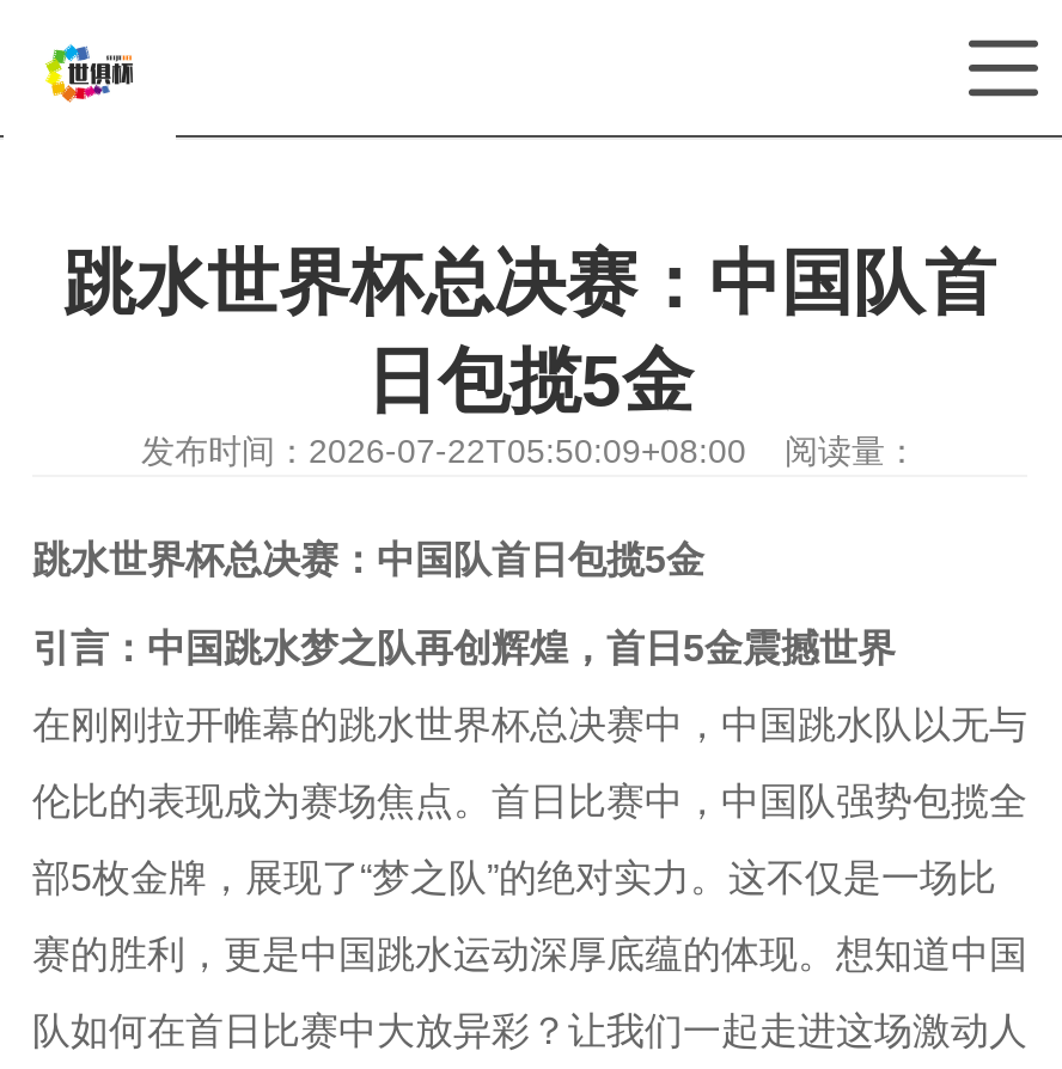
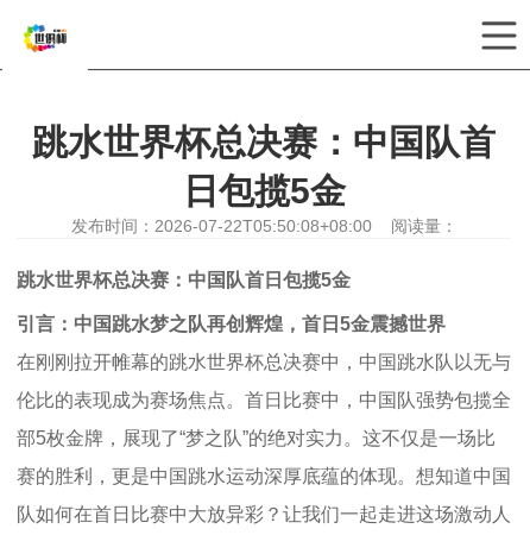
[141,432,918,470] 发布时间：2026-07-22T05:50:09+08:00 阅读量： -> [71,216,457,235] 发布时间：2026-07-22T05:50:08+08:00 阅读量：

